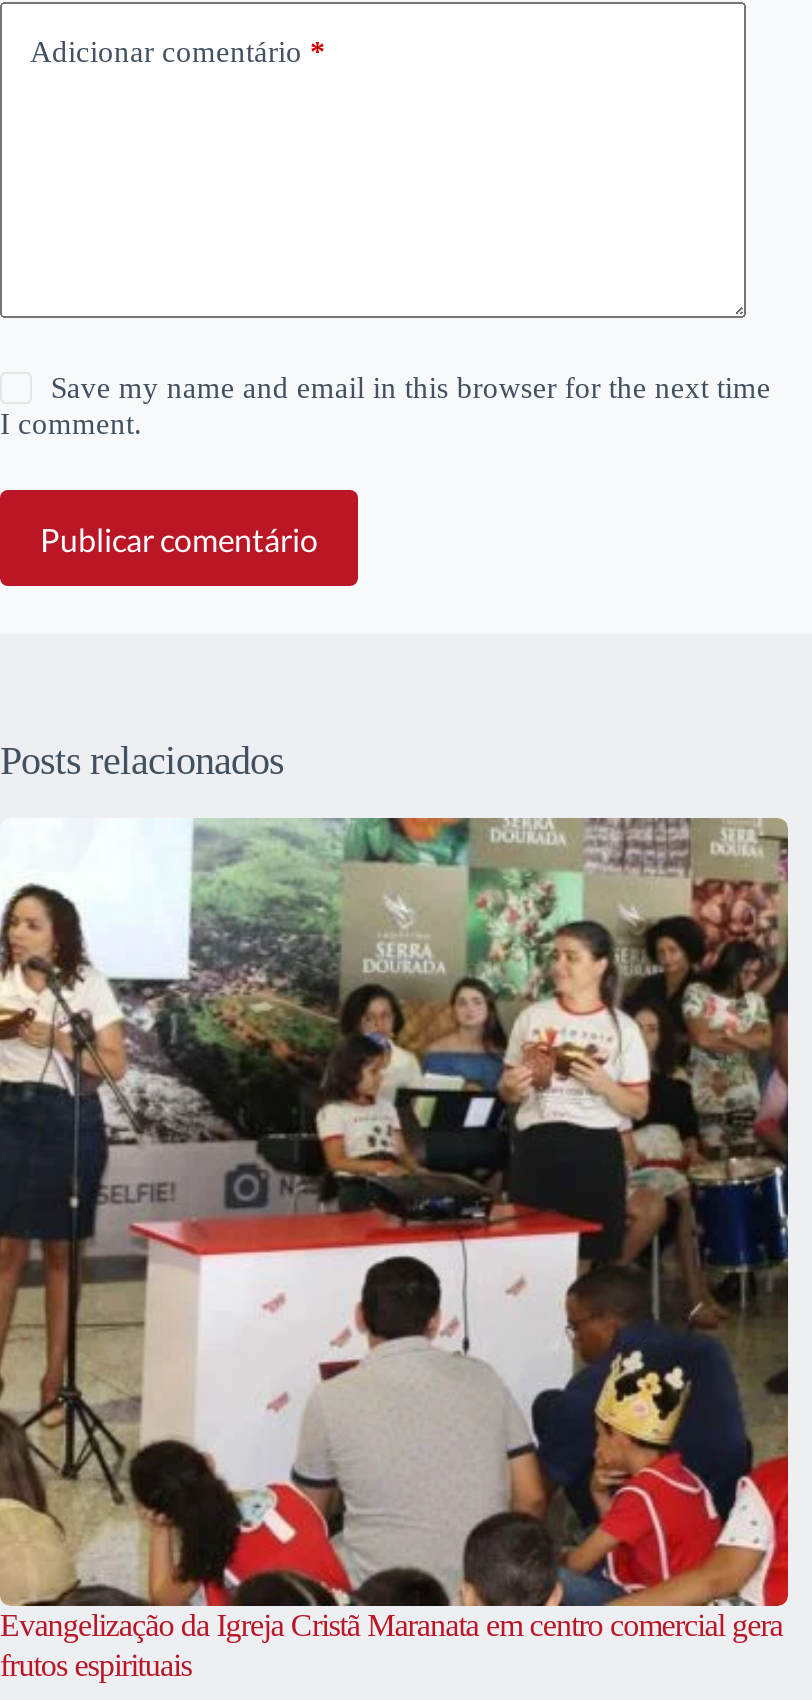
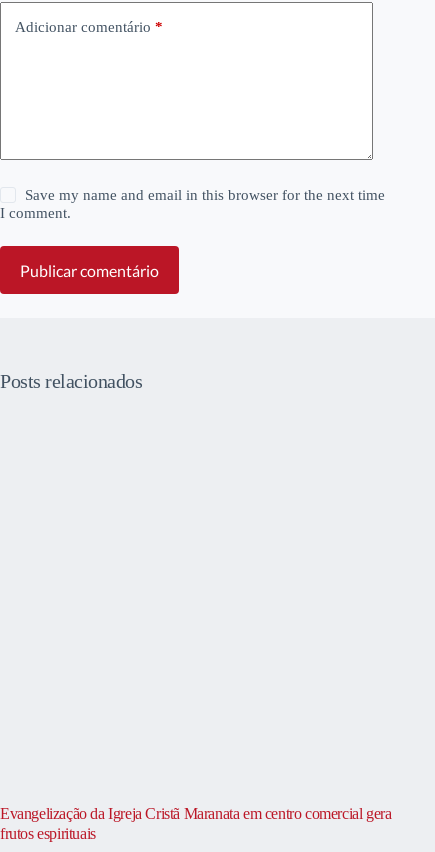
[6,816,790,1604] [image] -> none

